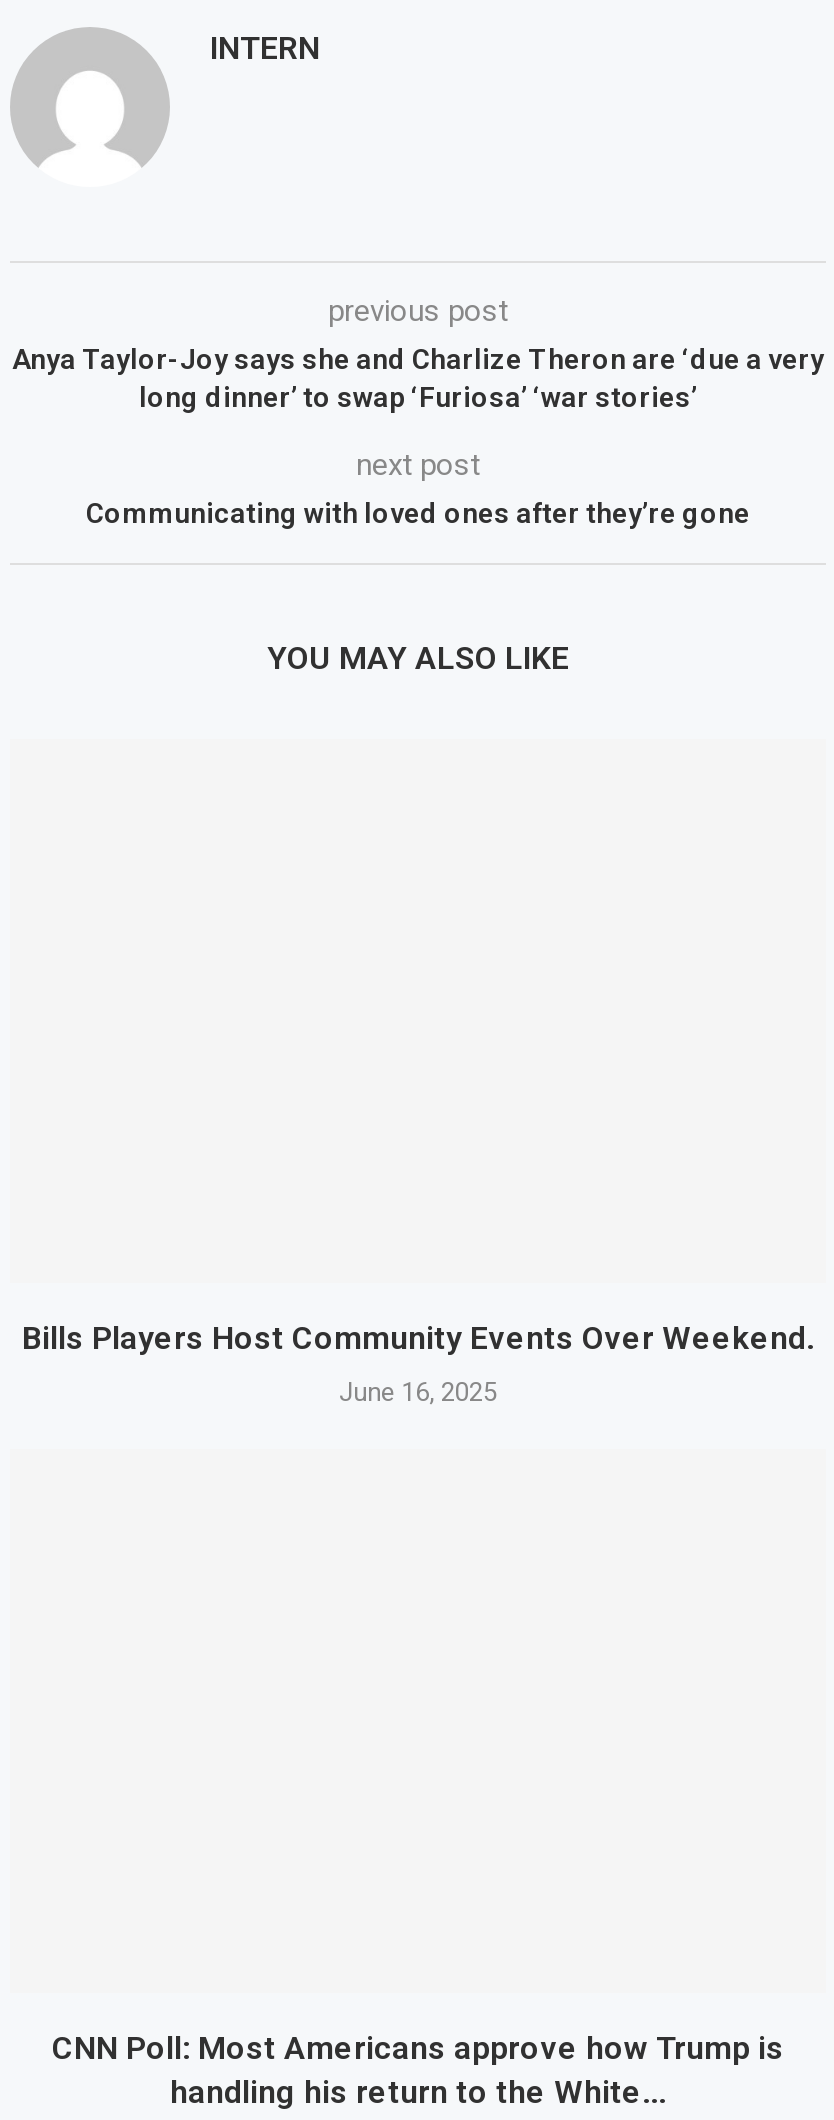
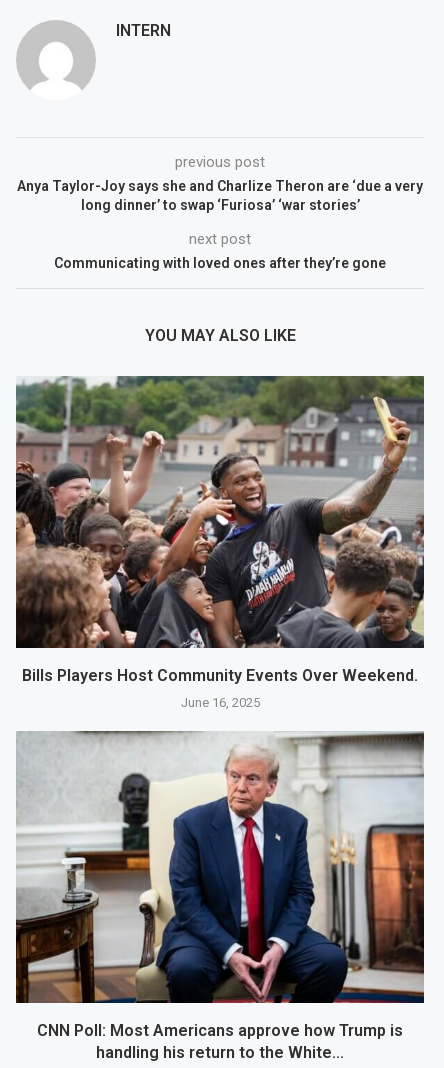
none -> [15,375,425,649] [image]
none -> [15,730,425,1004] [image]

